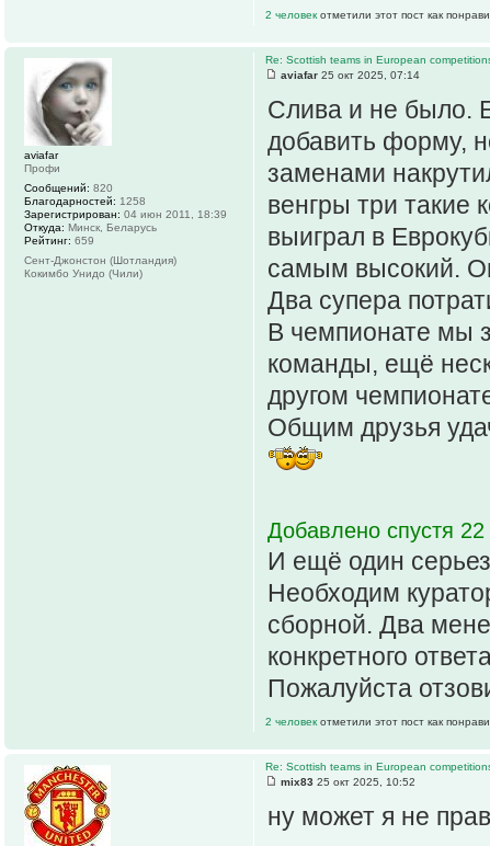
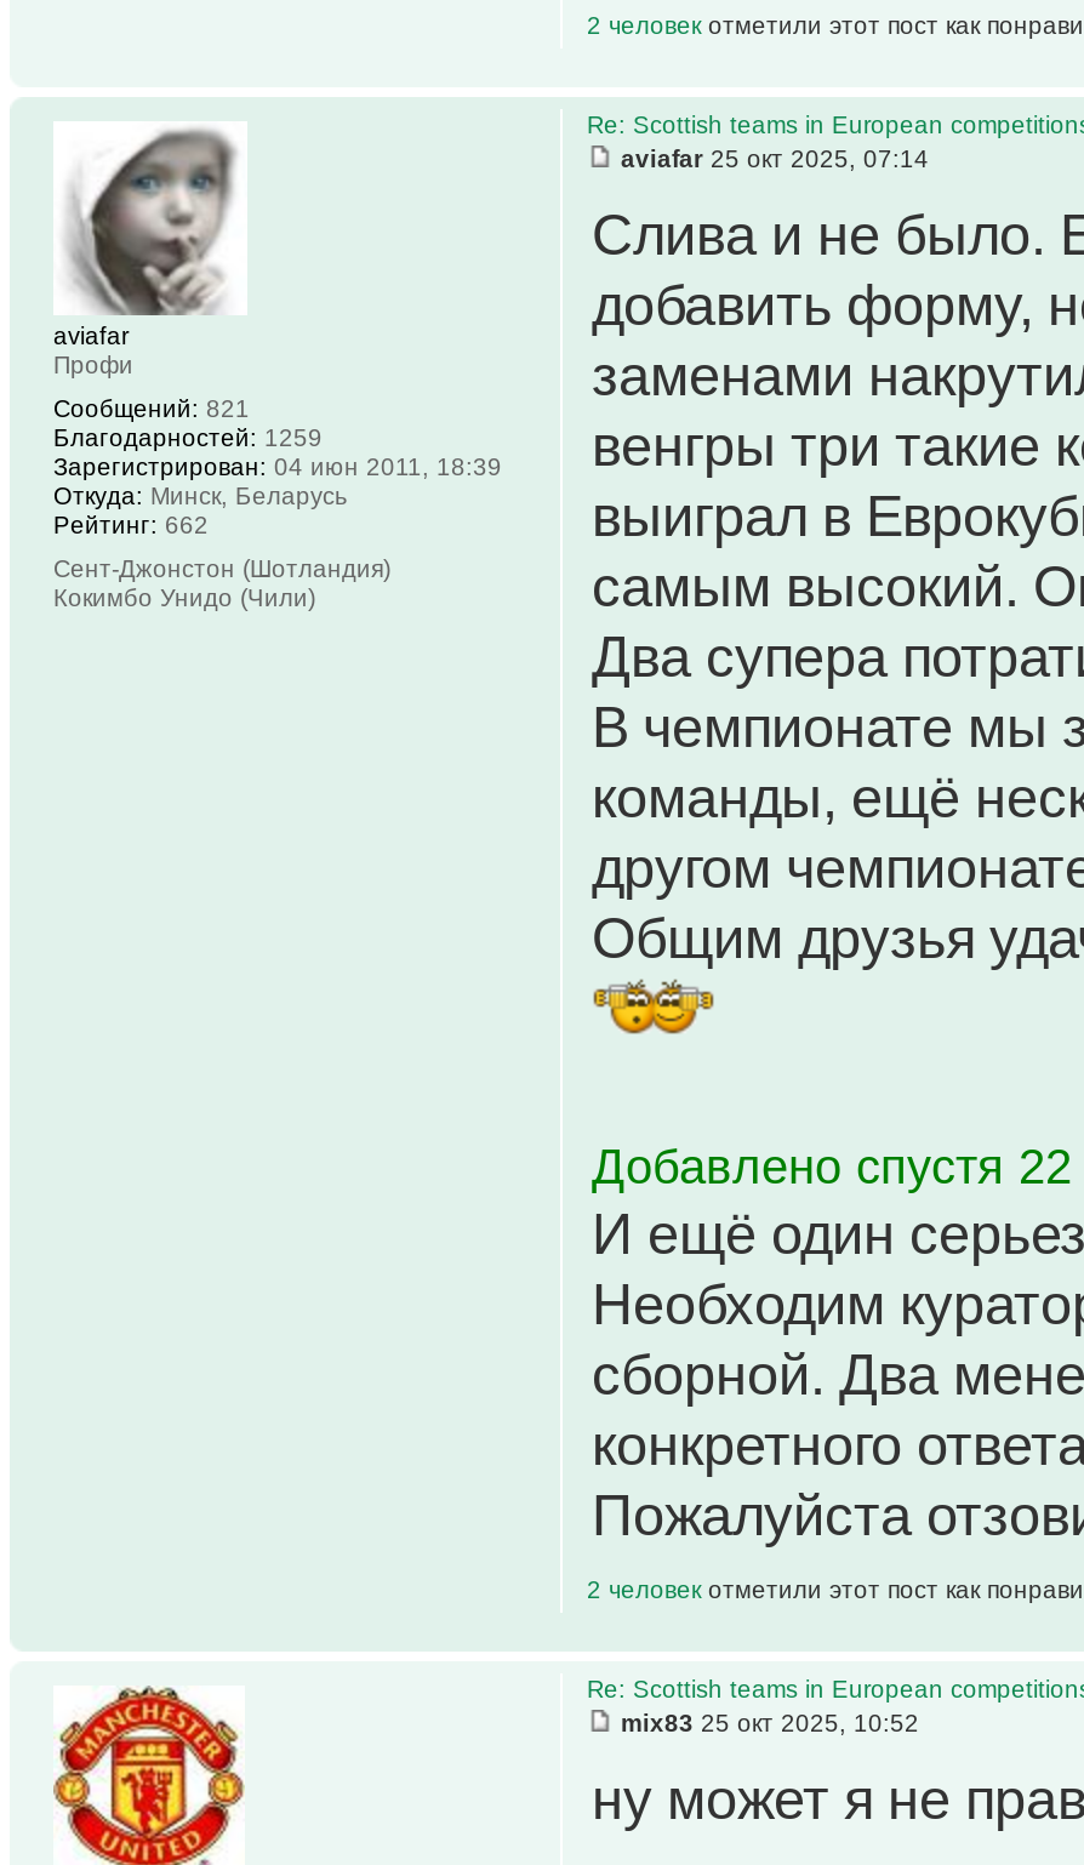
[24,182,113,194] Сообщений: 820 -> [53,395,250,422] Сообщений: 821
[24,195,146,207] Благодарностей: 1258 -> [53,424,323,451] Благодарностей: 1259
[24,234,94,246] Рейтинг: 659 -> [53,511,209,538] Рейтинг: 662

